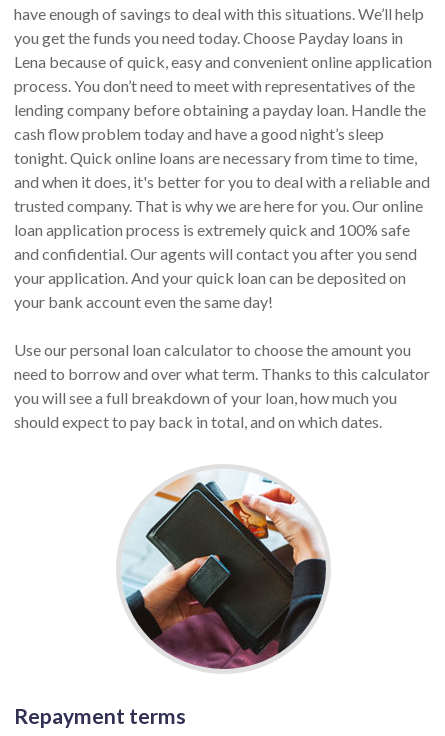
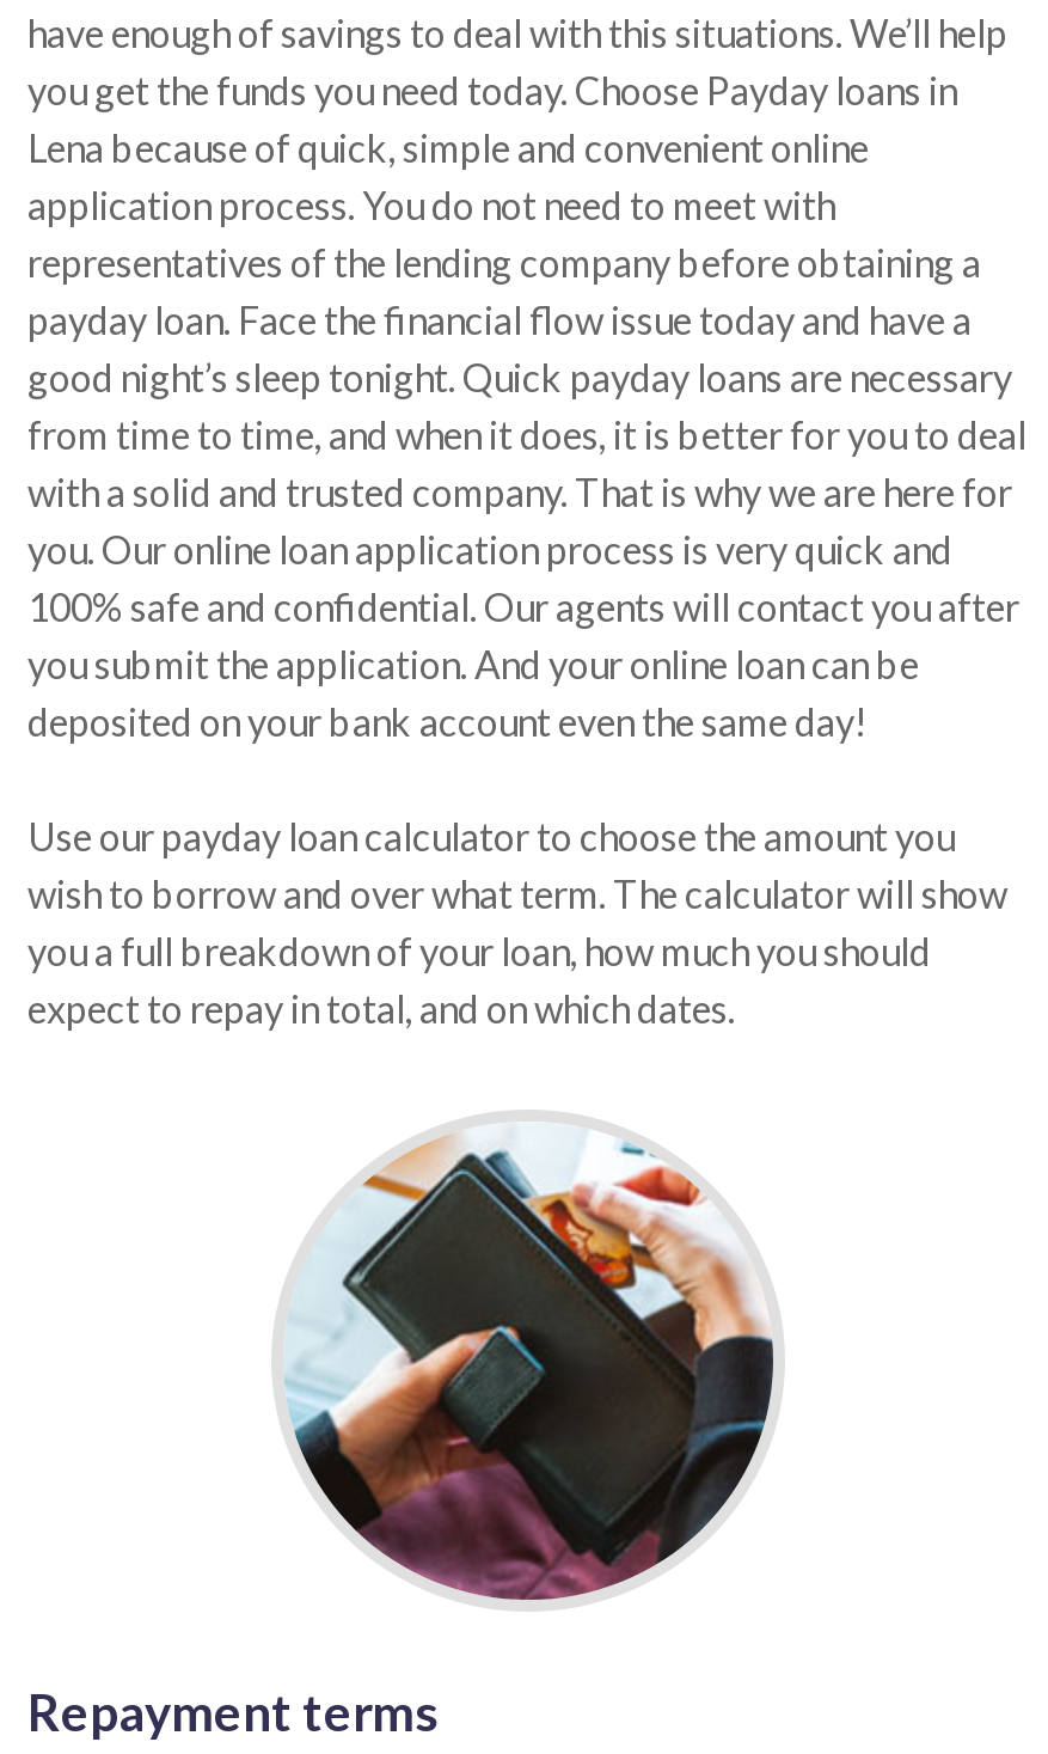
[14,52,432,311] Lena because of quick, easy and convenient online application | process. You don’t need to meet with representatives of the | lending company before obtaining a payday loan. Handle the | cash flow problem today and have a good night’s sleep | tonight. Quick online loans are necessary from time to time, | and when it does, it's better for you to deal with a reliable and | trusted company. That is why we are here for you. Our online | loan application process is extremely quick and 100% safe | and confidential. Our agents will contact you after you send | your application. And your quick loan can be deposited on | your bank account even the same day! -> [27,124,1026,744] Lena because of quick, simple and convenient online | application process. You do not need to meet with | representatives of the lending company before obtaining a | payday loan. Face the financial flow issue today and have a | good night’s sleep tonight. Quick payday loans are necessary | from time to time, and when it does, it is better for you to deal | with a solid and trusted company. That is why we are here for | you. Our online loan application process is very quick and | 100% safe and confidential. Our agents will contact you after | you submit the application. And your online loan can be | deposited on your bank account even the same day!
[14,340,430,431] Use our personal loan calculator to choose the amount you | need to borrow and over what term. Thanks to this calculator | you will see a full breakdown of your loan, how much you | should expect to pay back in total, and on which dates. -> [27,813,1007,1031] Use our payday loan calculator to choose the amount you | wish to borrow and over what term. The calculator will show | you a full breakdown of your loan, how much you should | expect to repay in total, and on which dates.

